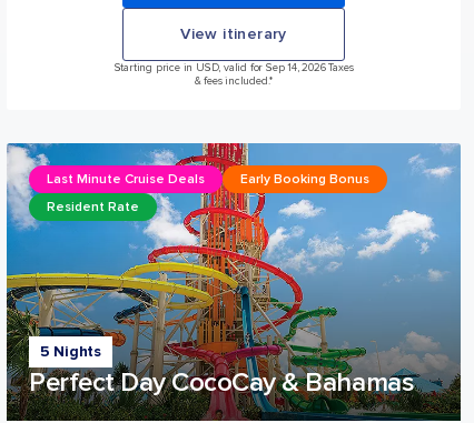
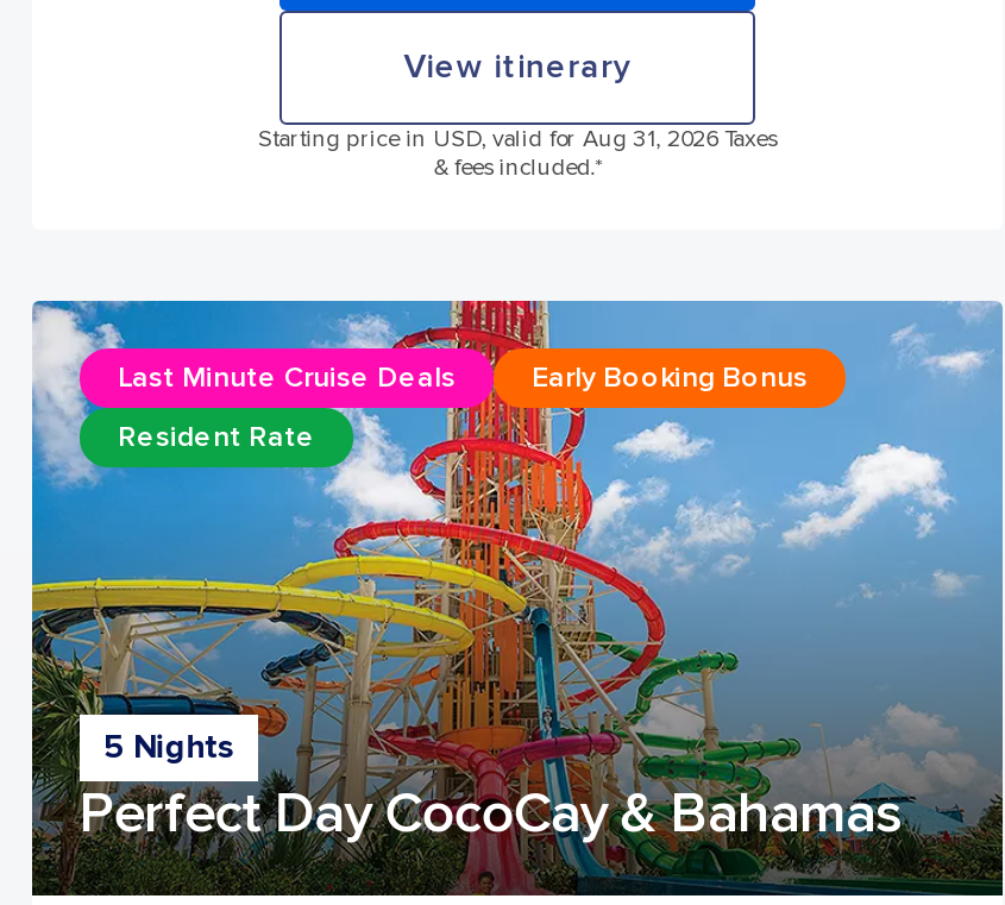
[114,61,353,74] Starting price in USD, valid for Sep 14, 2026 Taxes -> [258,124,776,153] Starting price in USD, valid for Aug 31, 2026 Taxes

